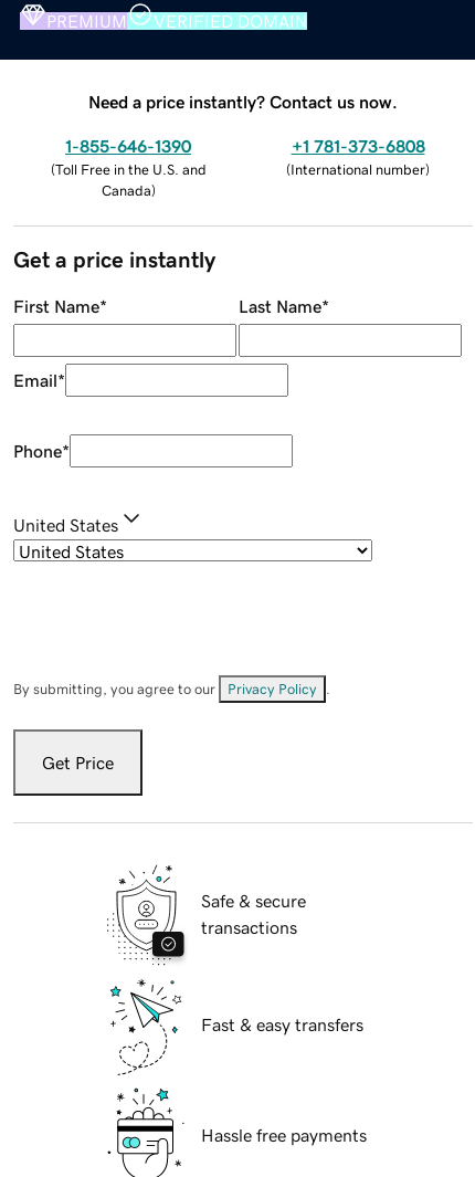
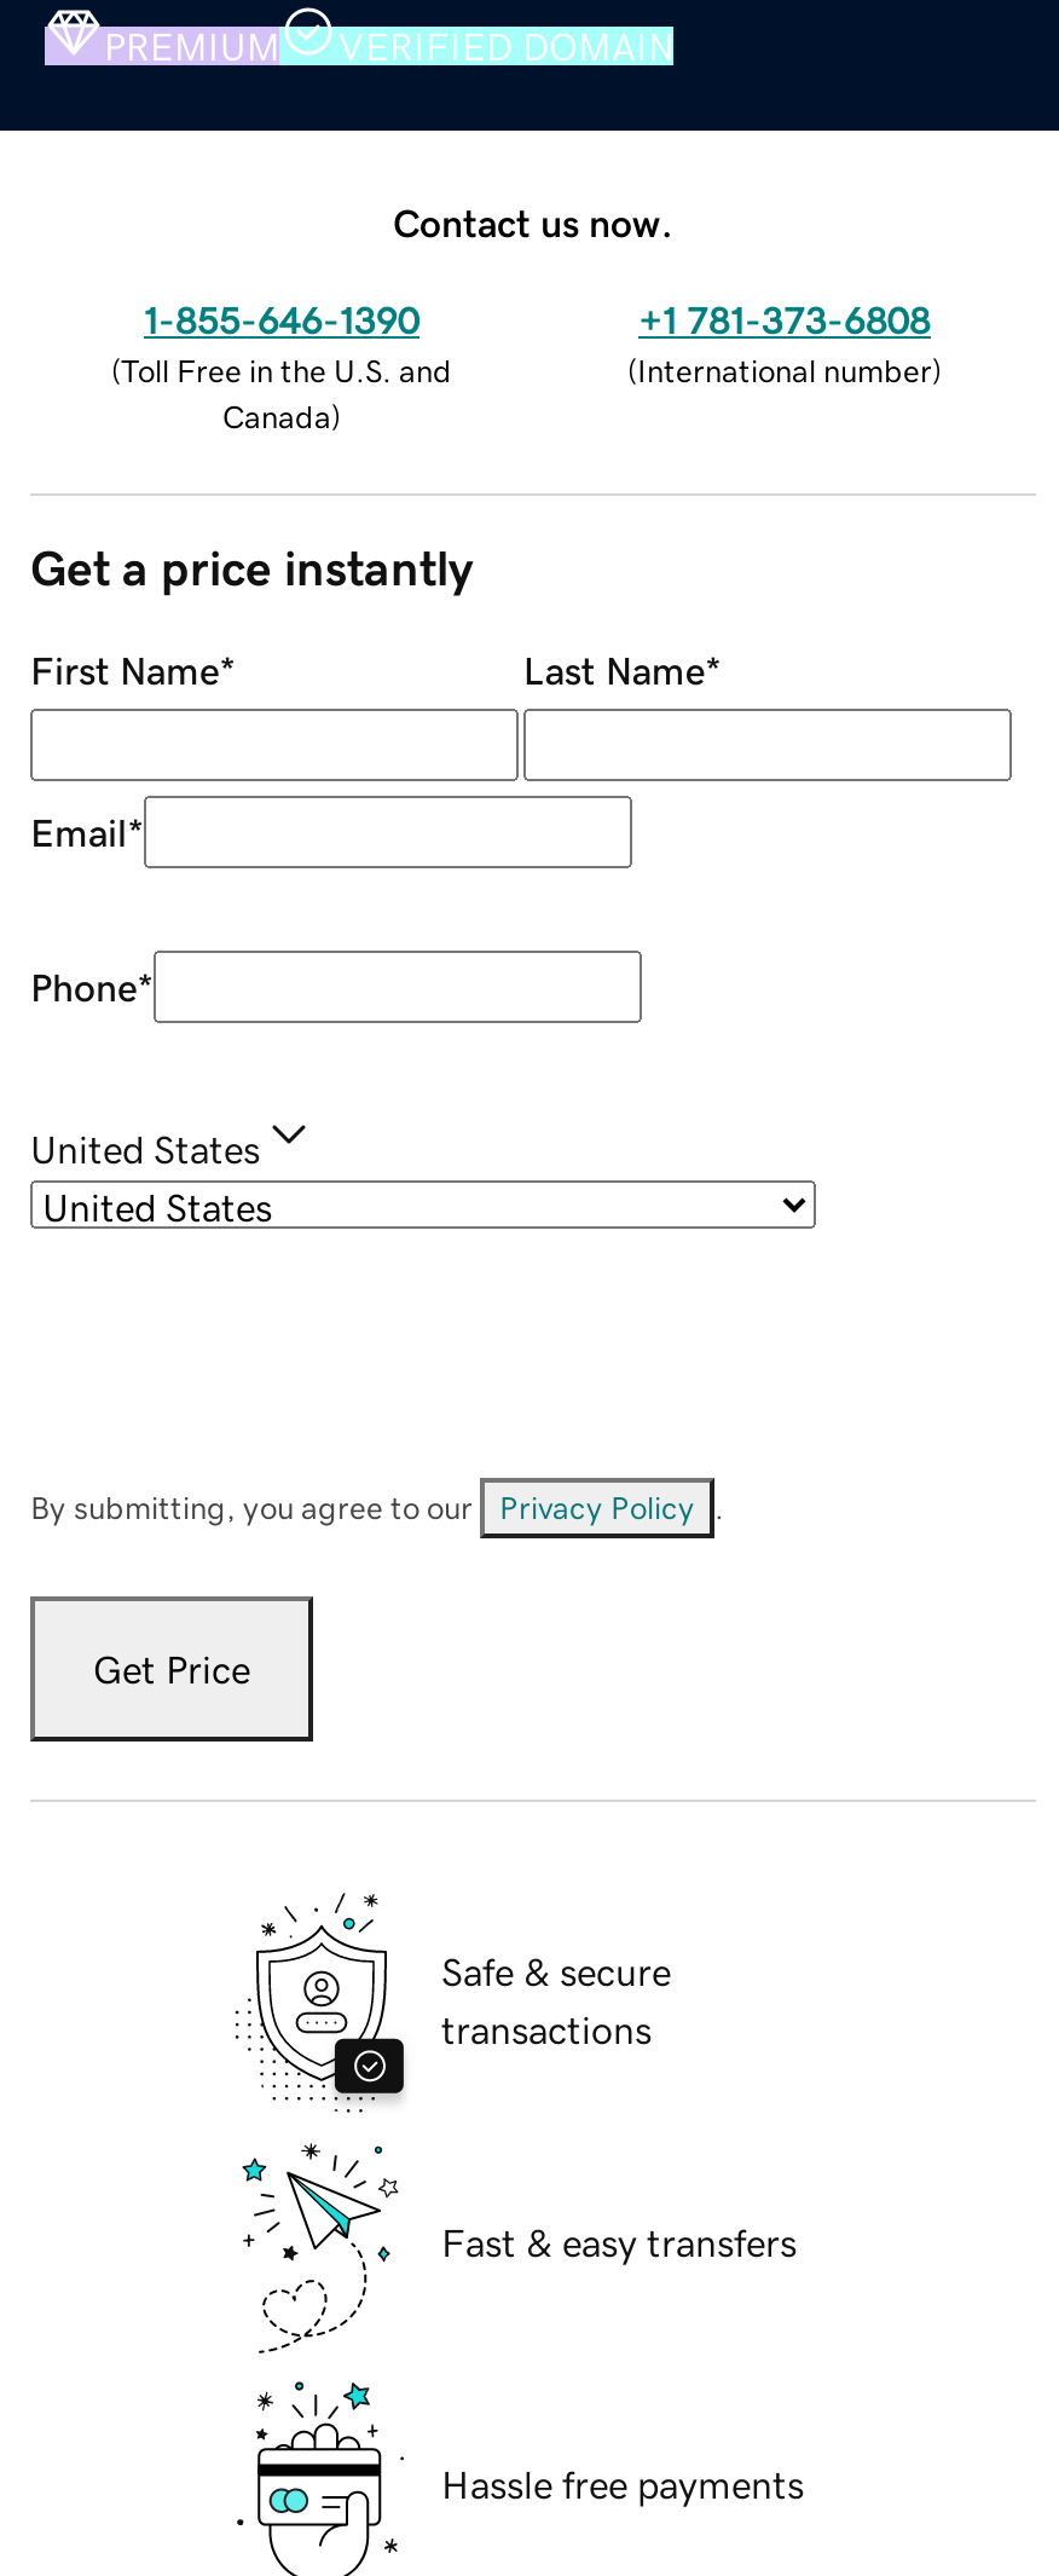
[88,92,398,110] Need a price instantly? Contact us now. -> [393,202,673,241] Contact us now.

